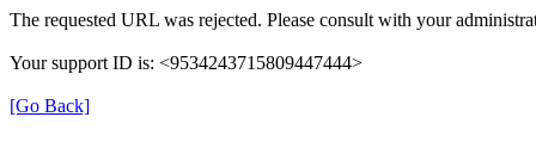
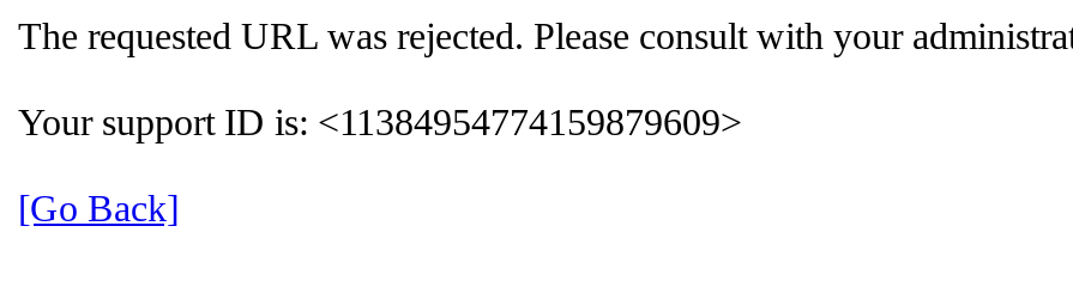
[10,53,363,73] Your support ID is: <9534243715809447444> -> [18,102,742,142] Your support ID is: <11384954774159879609>

